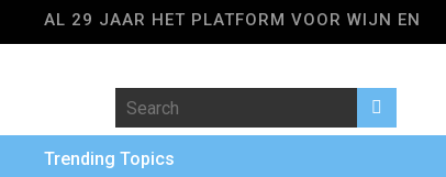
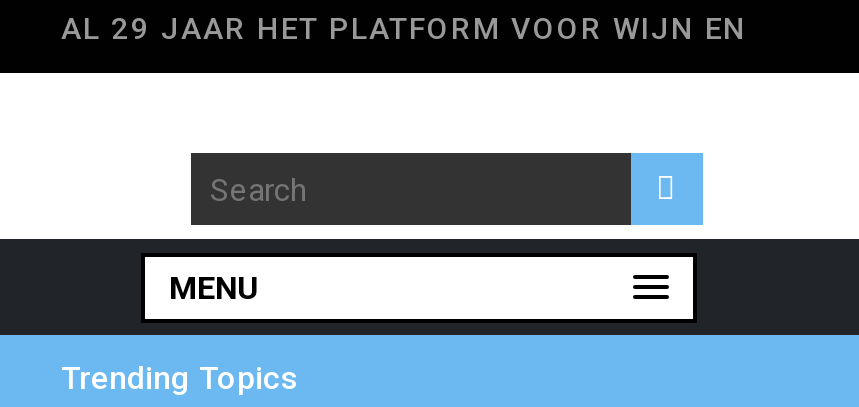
none -> [169,269,259,307] MENU

